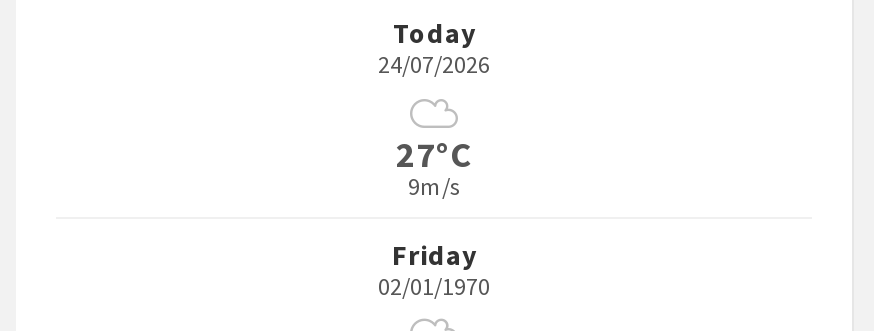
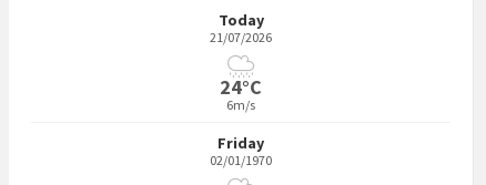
[378,49,490,79] 24/07/2026 -> [210,29,272,46] 21/07/2026
[396,131,472,201] 27°C | 9m/s -> [220,74,262,113] 24°C | 6m/s

